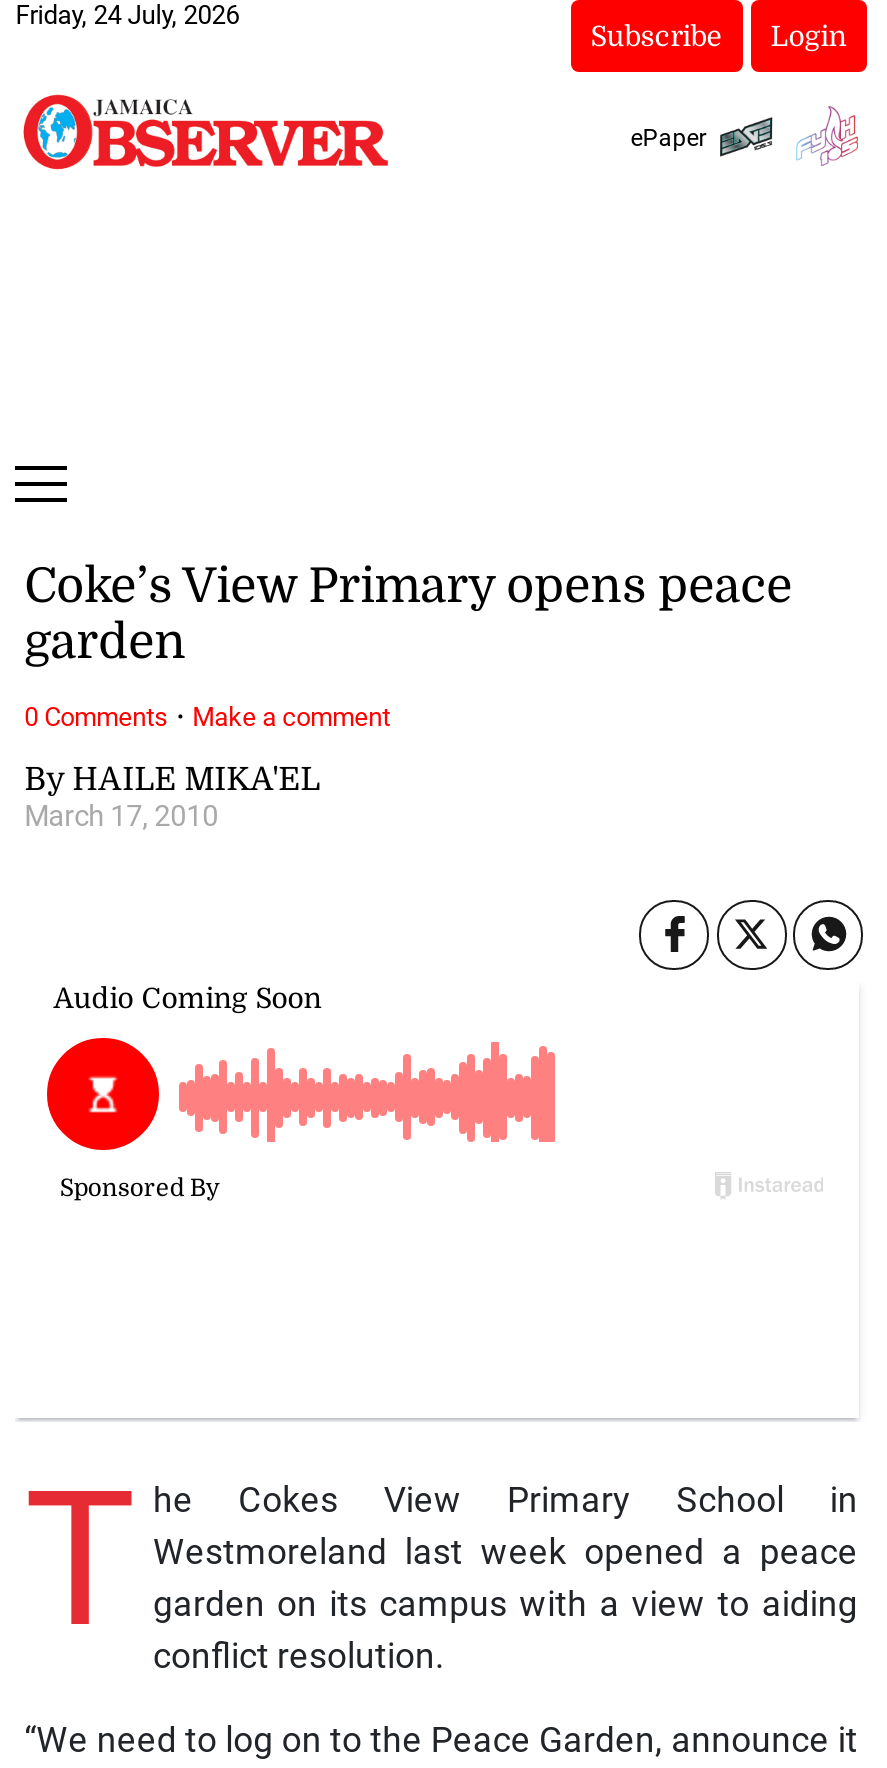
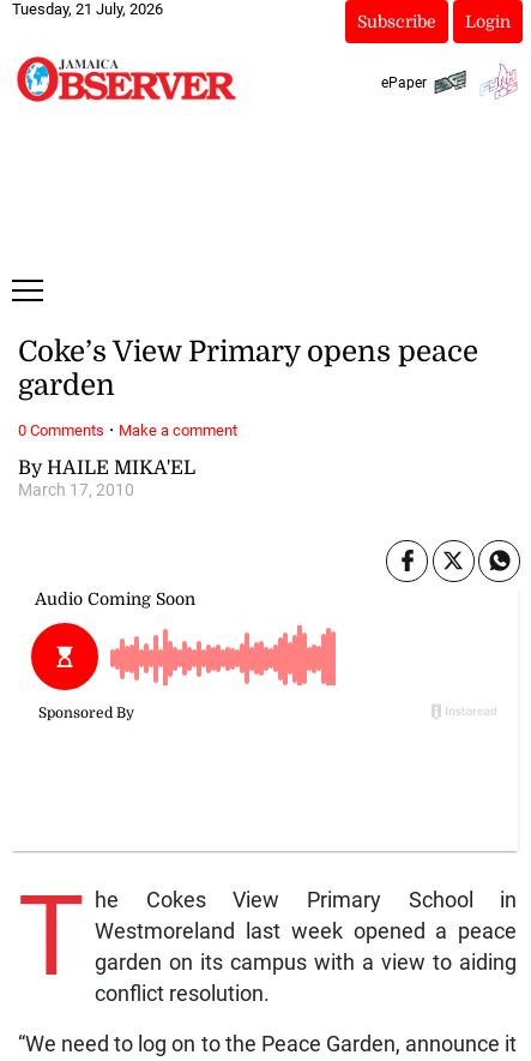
[15,0,239,30] Friday, 24 July, 2026 -> [12,0,163,18] Tuesday, 21 July, 2026

